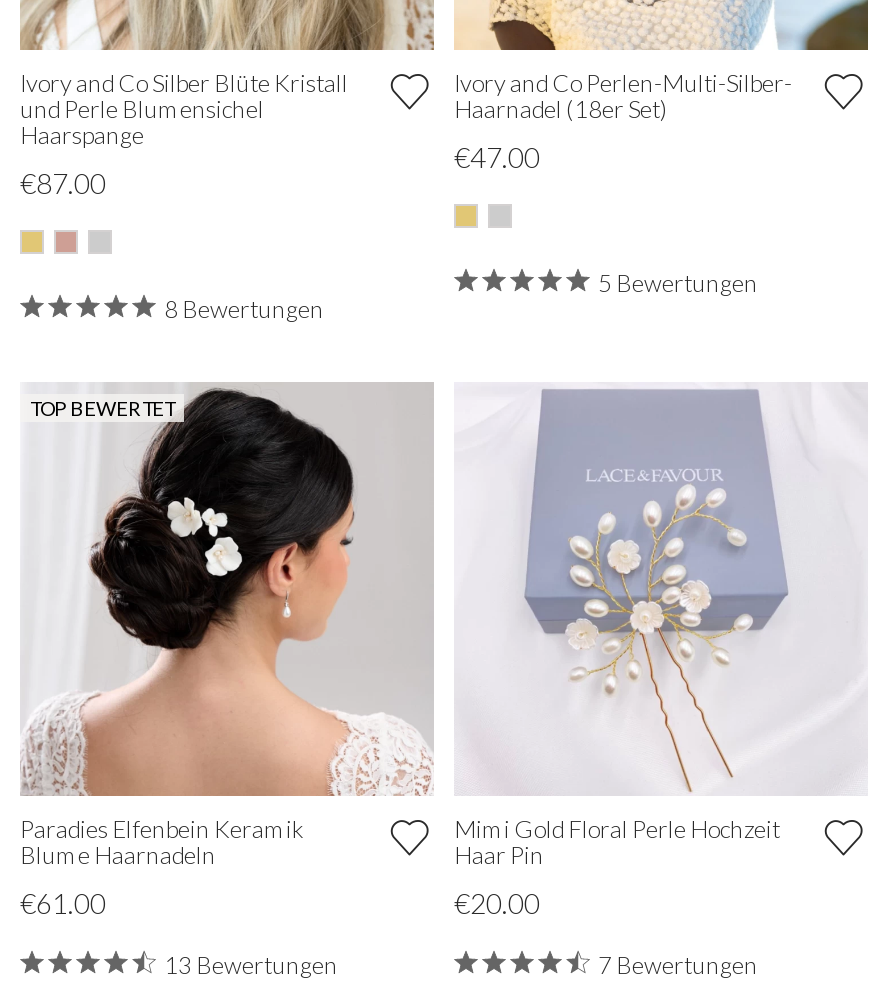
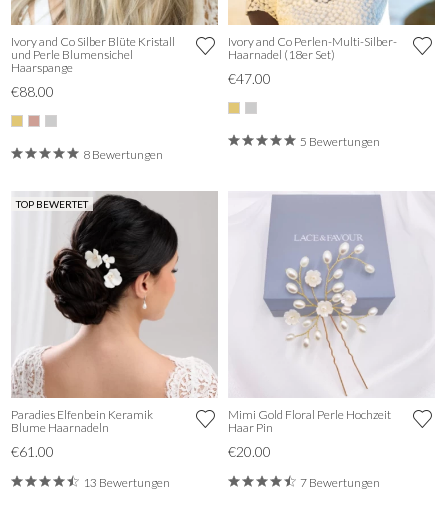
[20,166,106,200] €87.00 -> [11,83,54,100] €88.00

